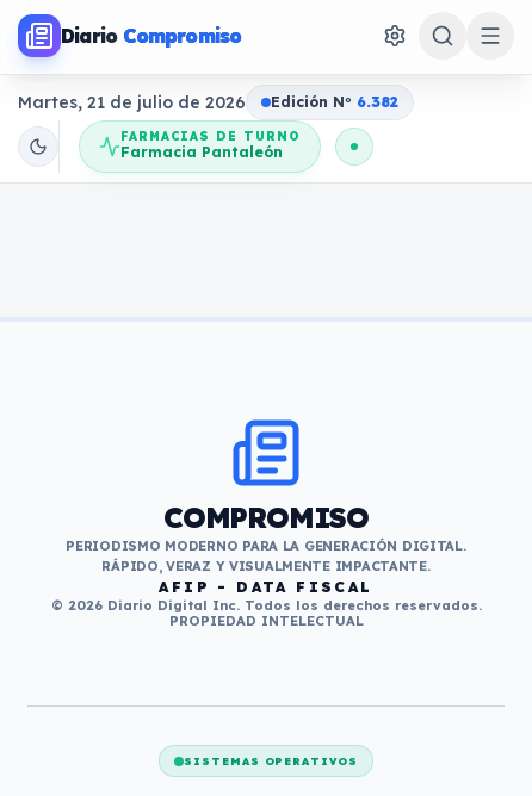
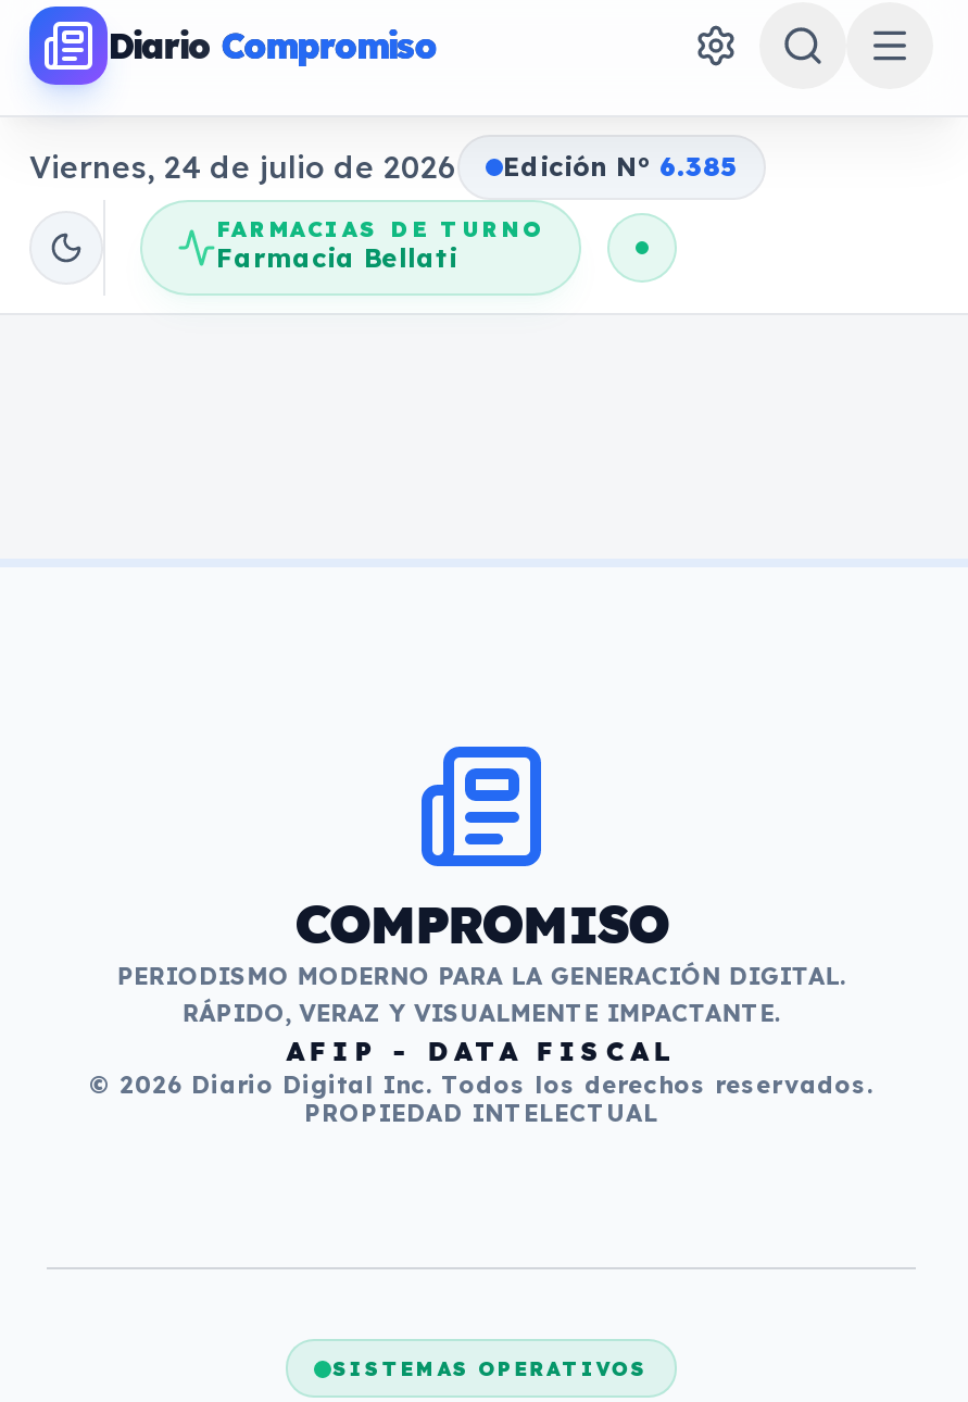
[18,92,246,113] Martes, 21 de julio de 2026 -> [29,148,457,187] Viernes, 24 de julio de 2026
[271,93,398,111] Edición No 6.382 -> [503,150,738,183] Edición No 6.385
[120,143,283,161] Farmacia Pantaleón -> [216,241,457,274] Farmacia Bellati

